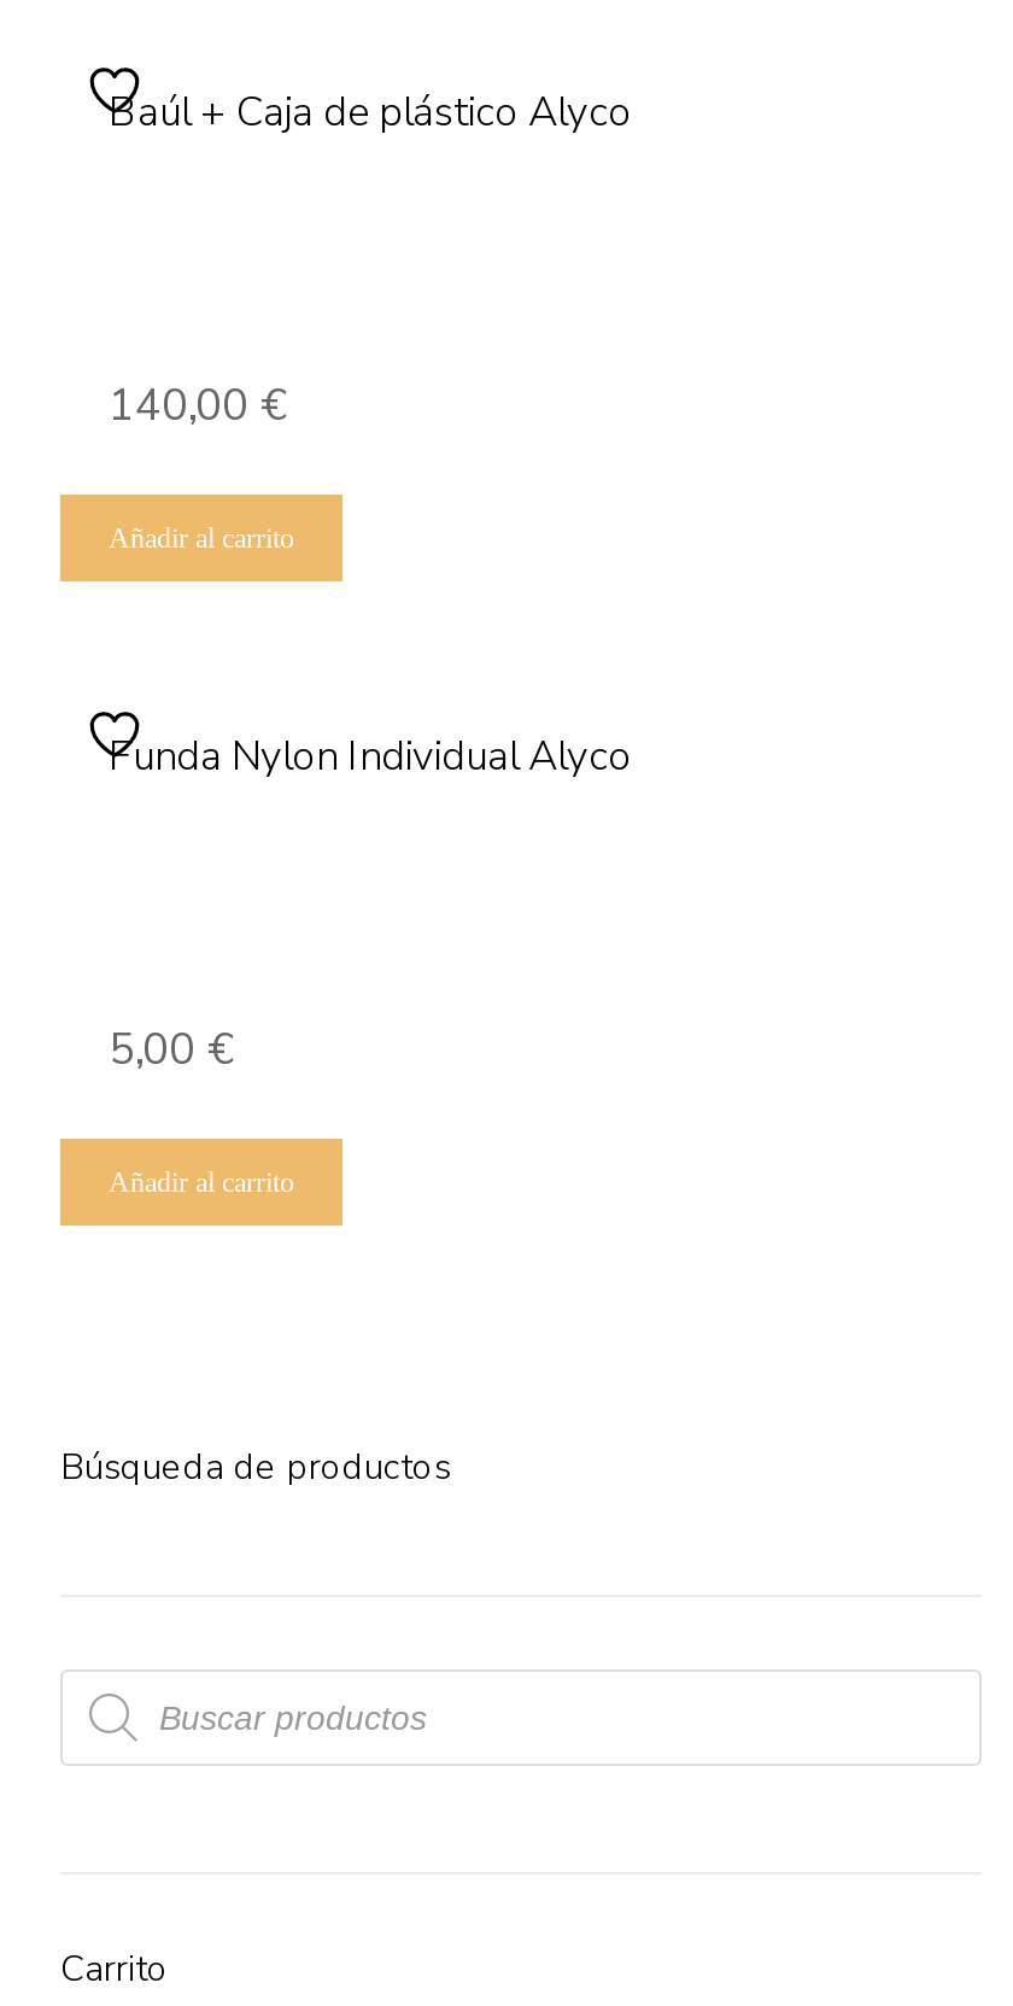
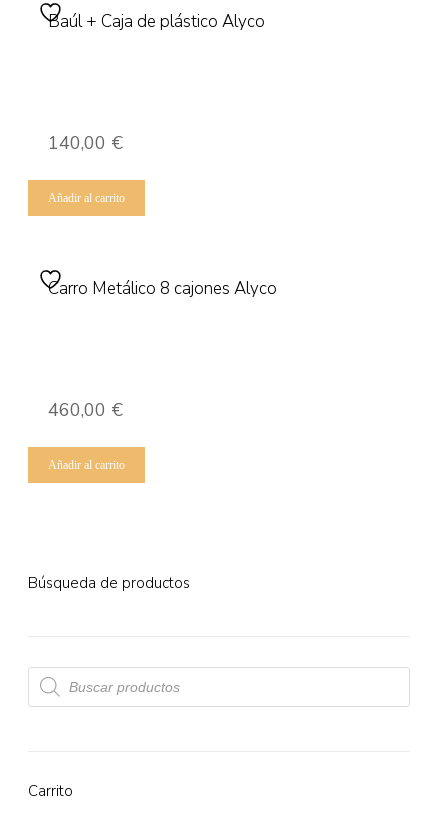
[109,729,632,784] Funda Nylon Individual Alyco -> [48,277,277,300] Carro Metálico 8 cajones Alyco
[109,1020,236,1078] 5,00 € -> [48,398,123,422] 460,00 €

